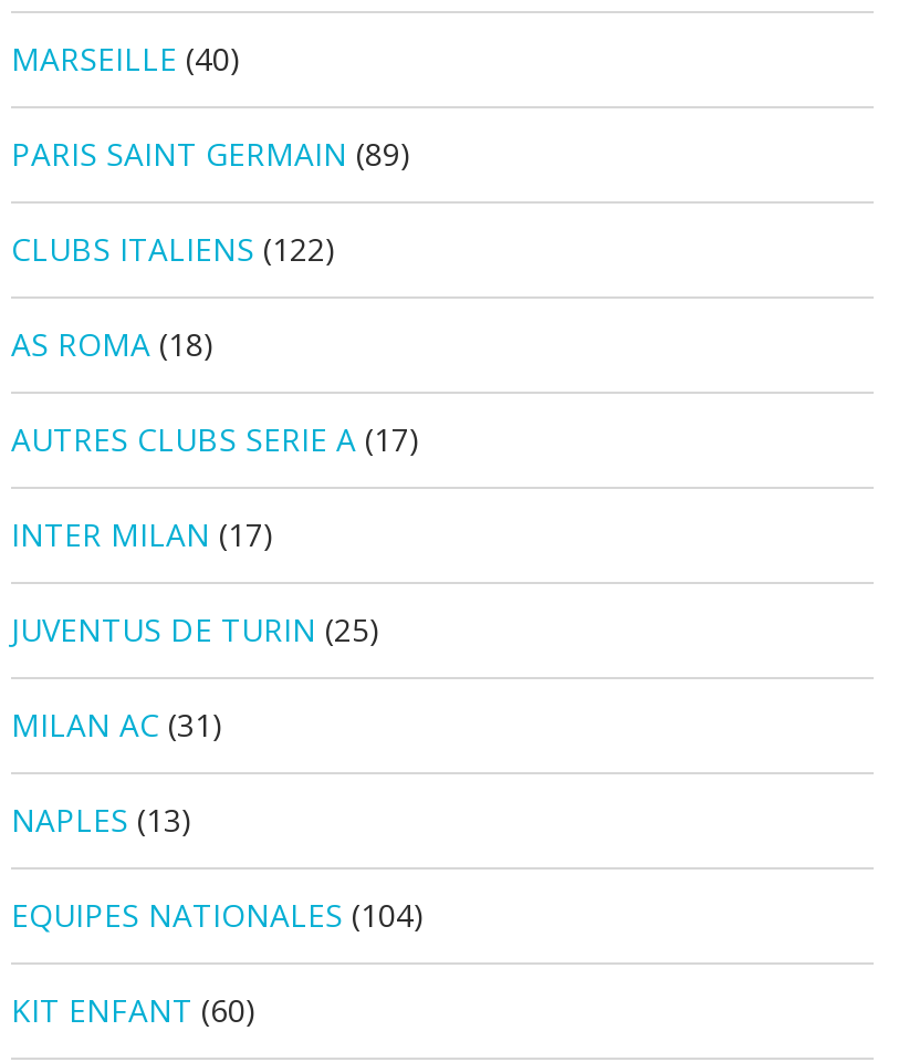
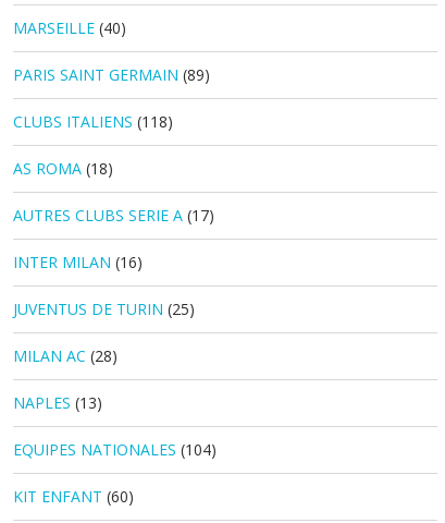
[11,229,336,271] CLUBS ITALIENS (122) -> [13,112,173,132] CLUBS ITALIENS (118)
[11,514,274,556] INTER MILAN (17) -> [13,252,143,273] INTER MILAN (16)
[11,704,223,746] MILAN AC (31) -> [13,346,118,367] MILAN AC (28)

